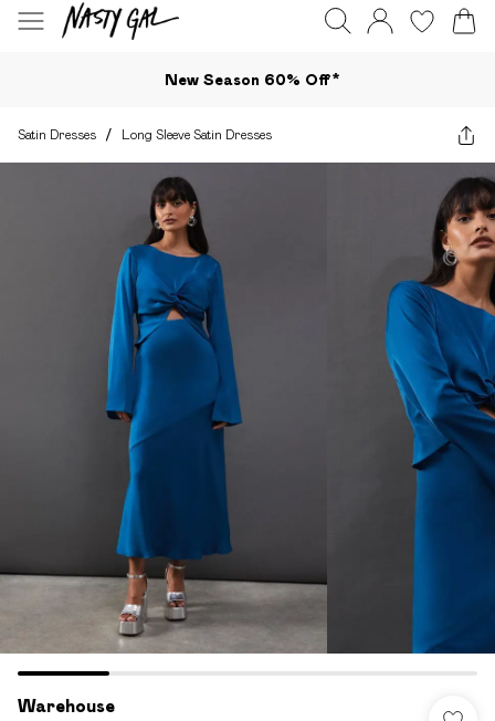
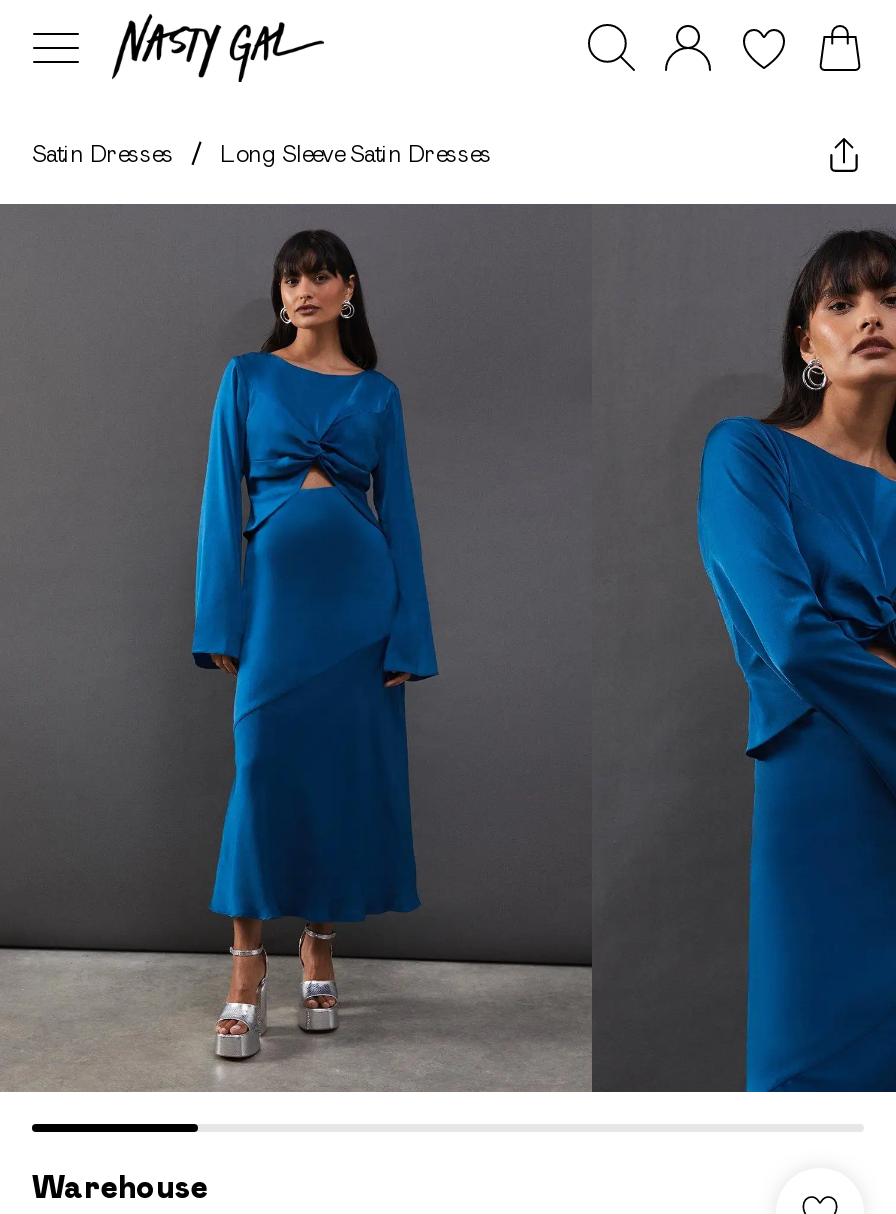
[164,70,340,88] New Season 60% Off* -> none

